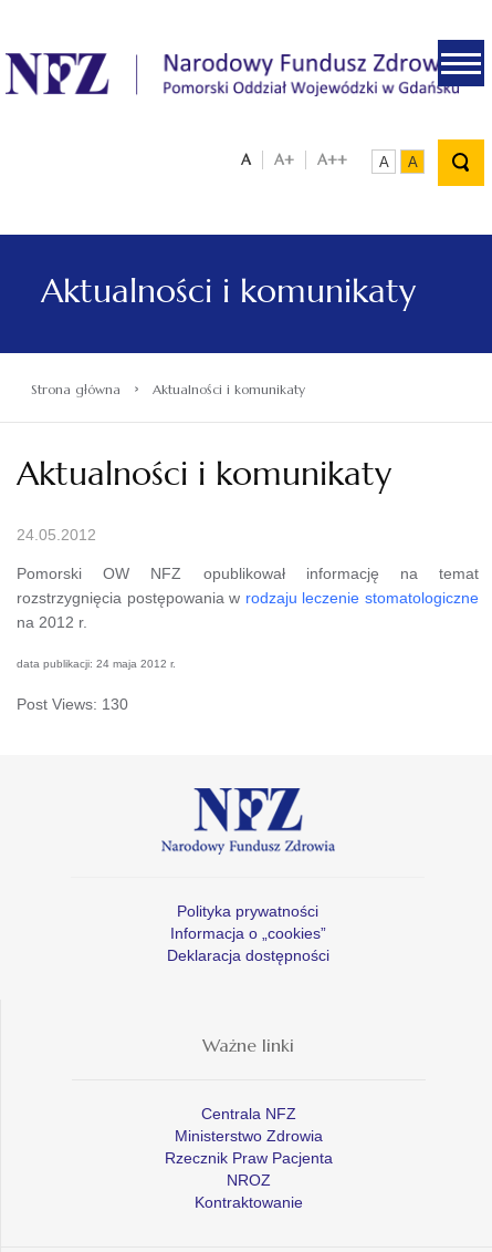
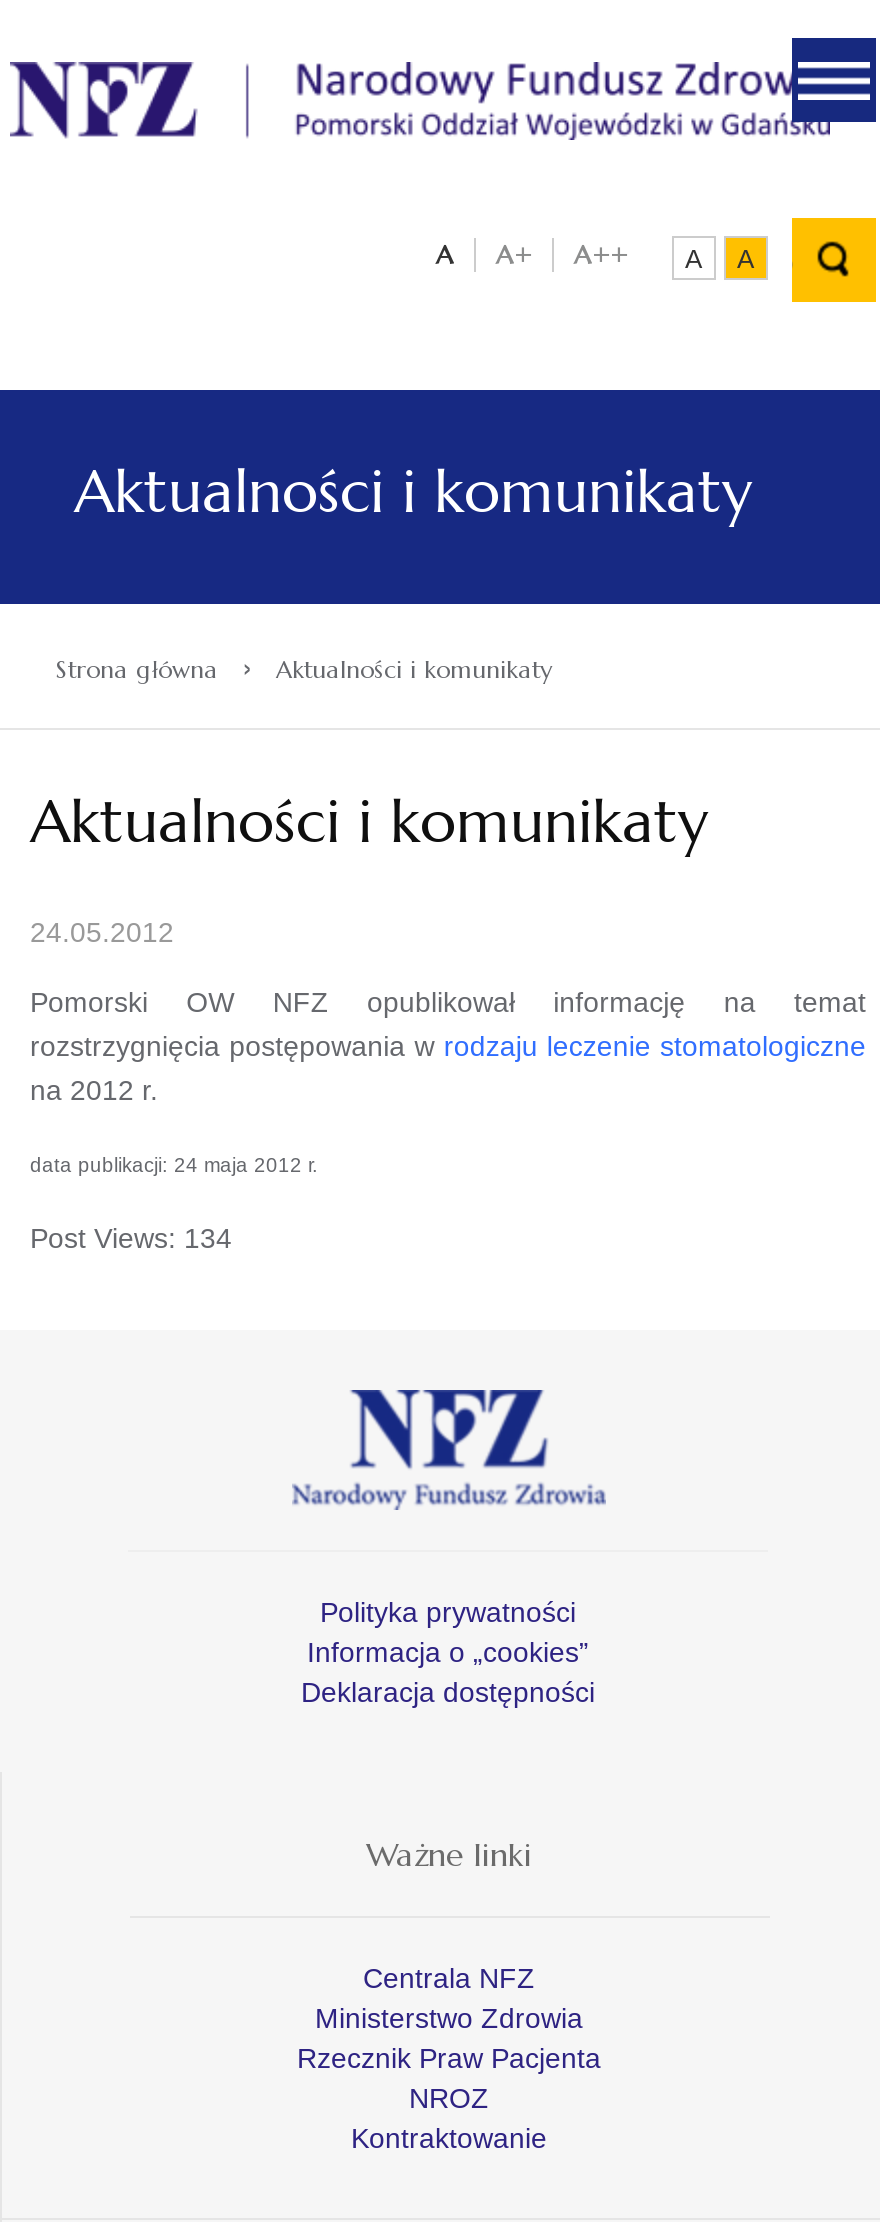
[17,695,128,713] Post Views: 130 -> [30,1222,232,1254] Post Views: 134

